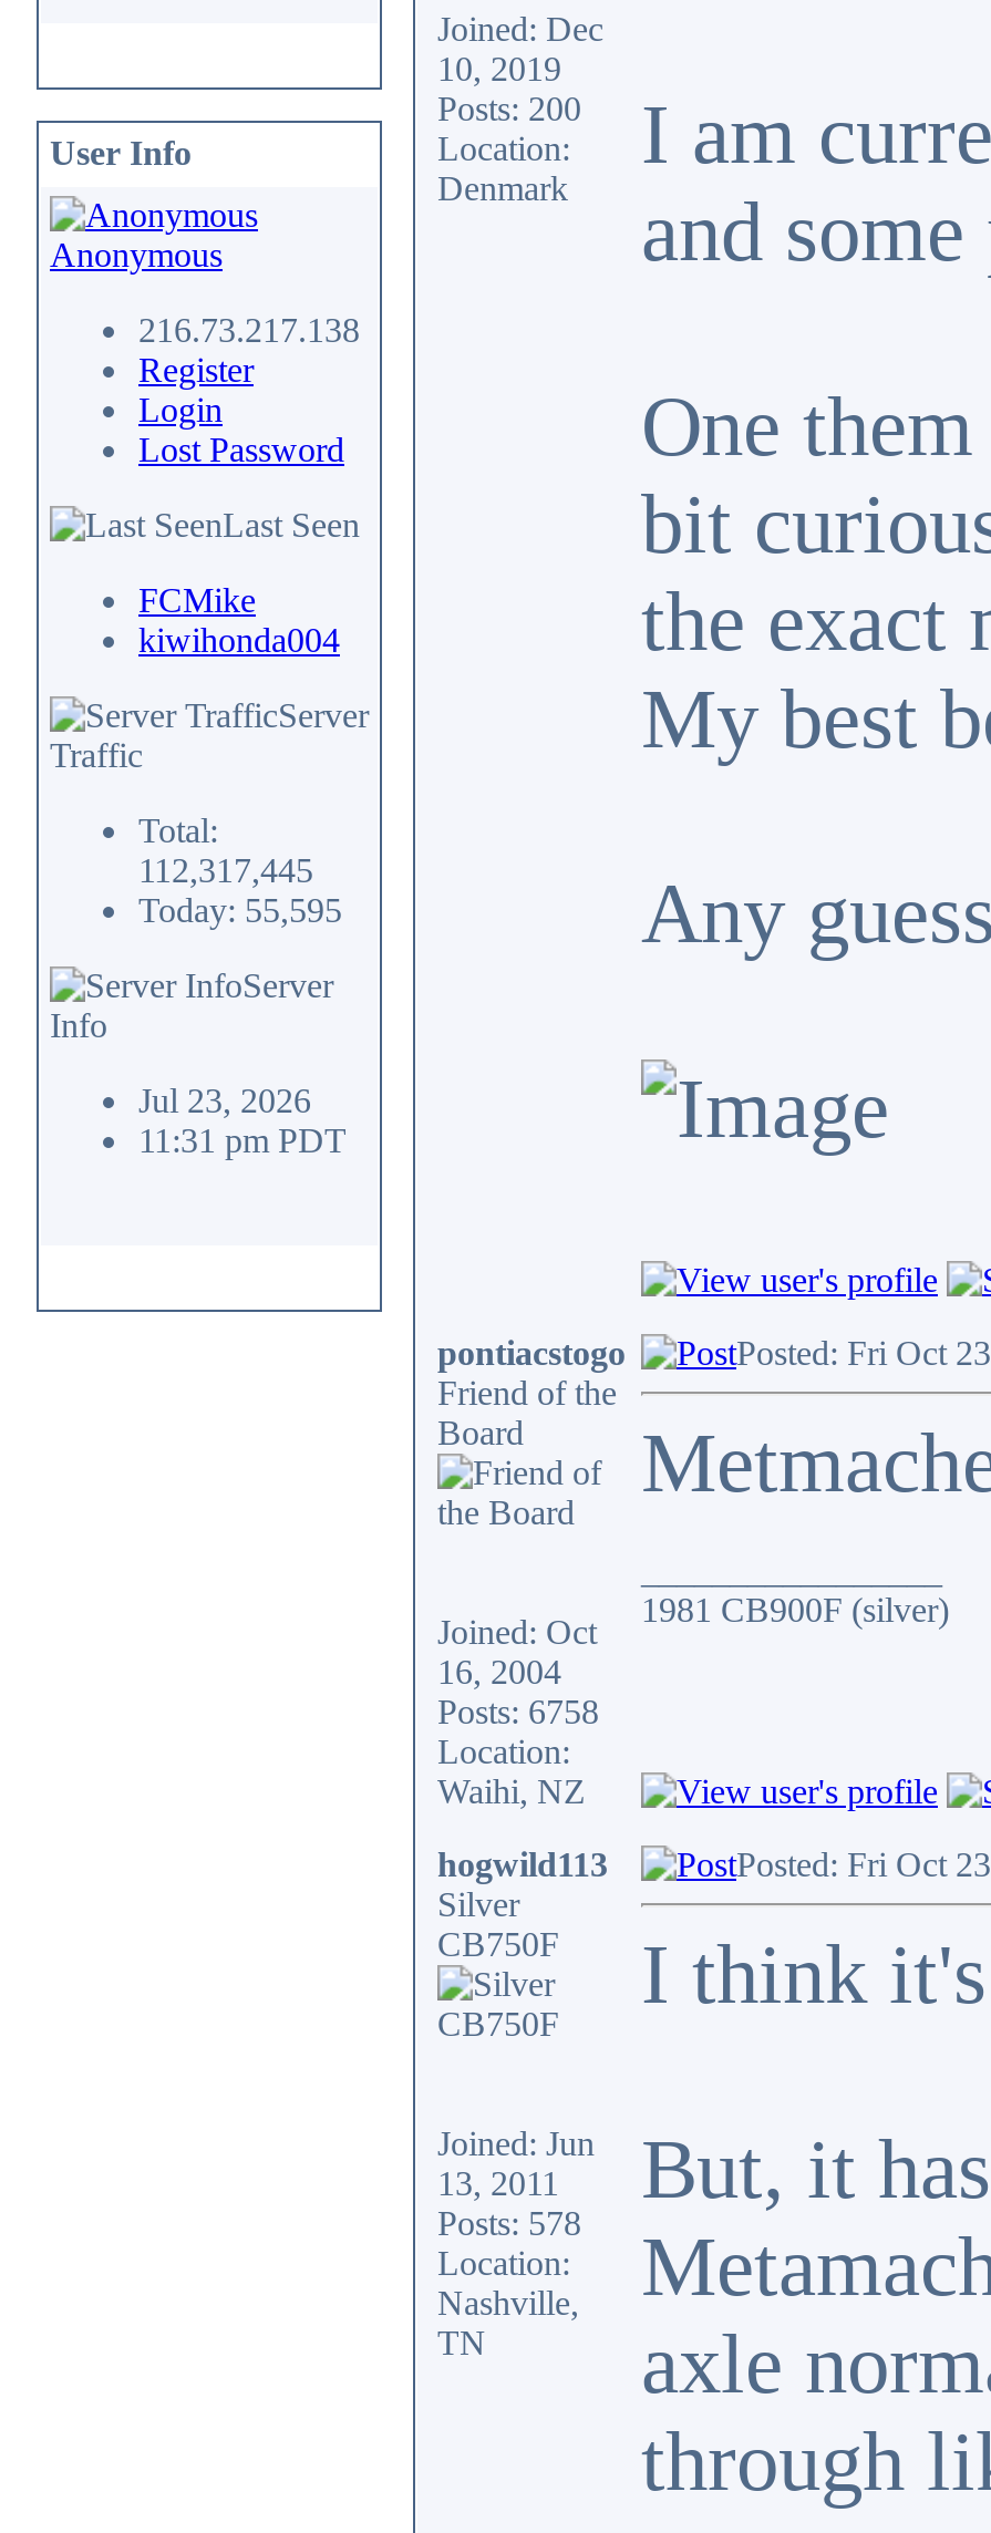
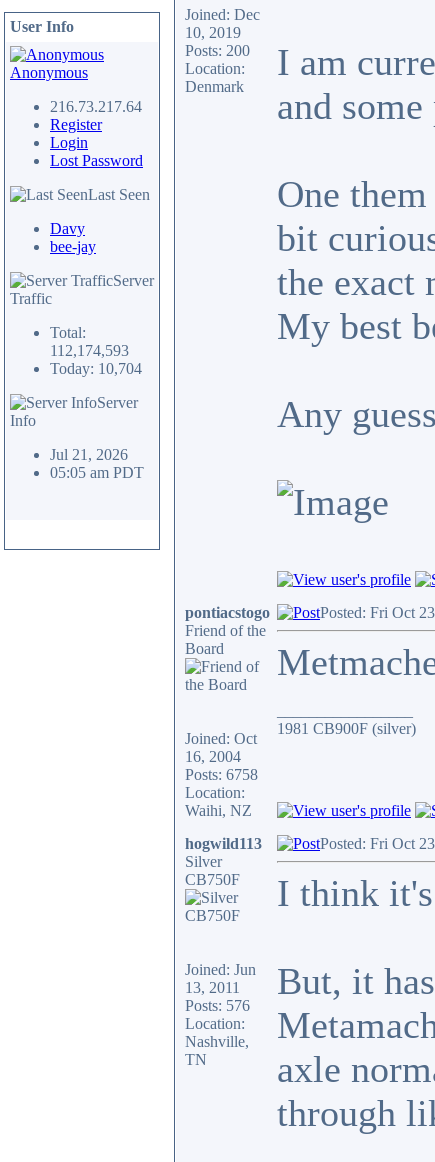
moved [50,134,223,273] -> [10,18,88,81]: User Info | Anonymous
[138,311,360,349] 216.73.217.138 -> [50,98,142,115] 216.73.217.64
moved [138,351,360,544] -> [50,116,150,203]: Register | Login | Lost Password | Last Seen
[138,581,340,659] FCMike | kiwihonda004 -> [50,220,96,255] Davy | bee-jay
moved [50,696,369,849] -> [10,272,154,341]: Server | Traffic | Total:
[138,851,313,889] 112,317,445 -> [50,342,129,359] 112,174,593
[138,891,342,929] Today: 55,595 -> [50,360,142,377] Today: 10,704
moved [50,966,333,1044] -> [10,394,138,429]: Server | Info
[138,1082,311,1119] Jul 23, 2026 -> [50,446,128,463] Jul 21, 2026
[138,1121,347,1159] 11:31 pm PDT -> [50,464,144,481] 05:05 am PDT
[437,2204,581,2242] Posts: 578 -> [185,997,250,1014] Posts: 576

